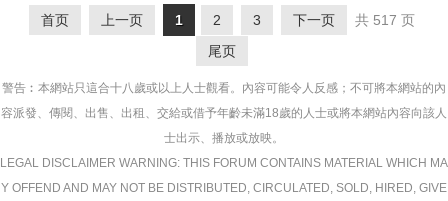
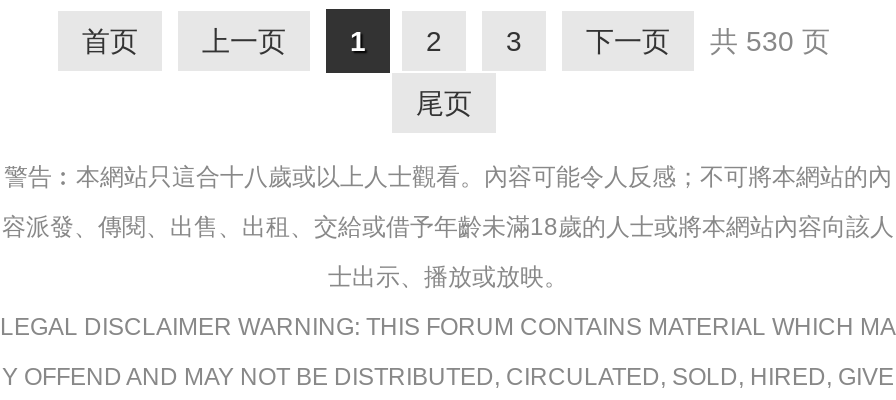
[41,12,419,28] 首页 上一页 1 2 3 下一页 共 517 页 -> [82,25,838,57] 首页 上一页 1 2 3 下一页 共 530 页

